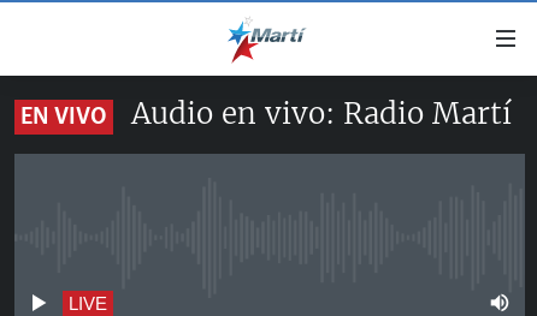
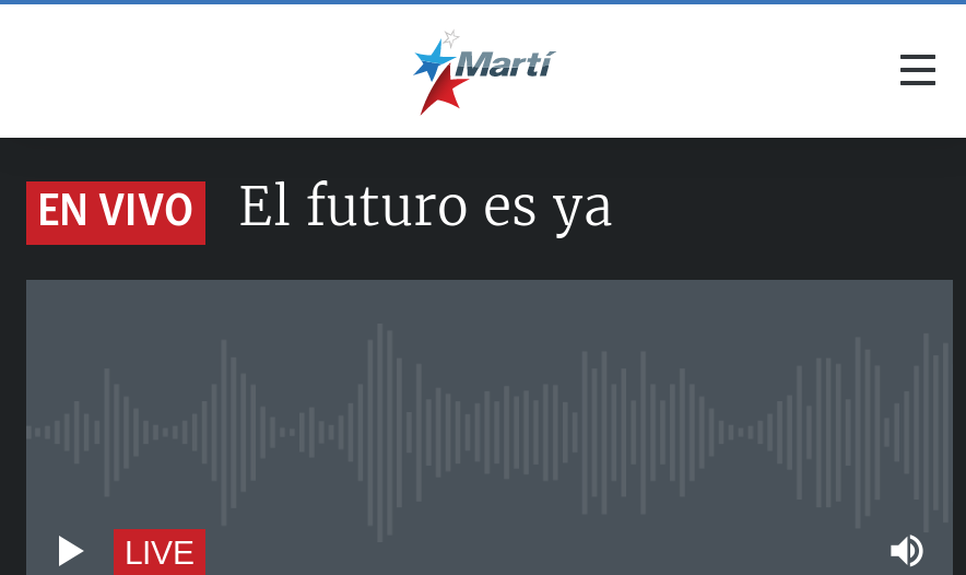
[131,95,512,132] Audio en vivo: Radio Martí -> [238,173,612,240] El futuro es ya

